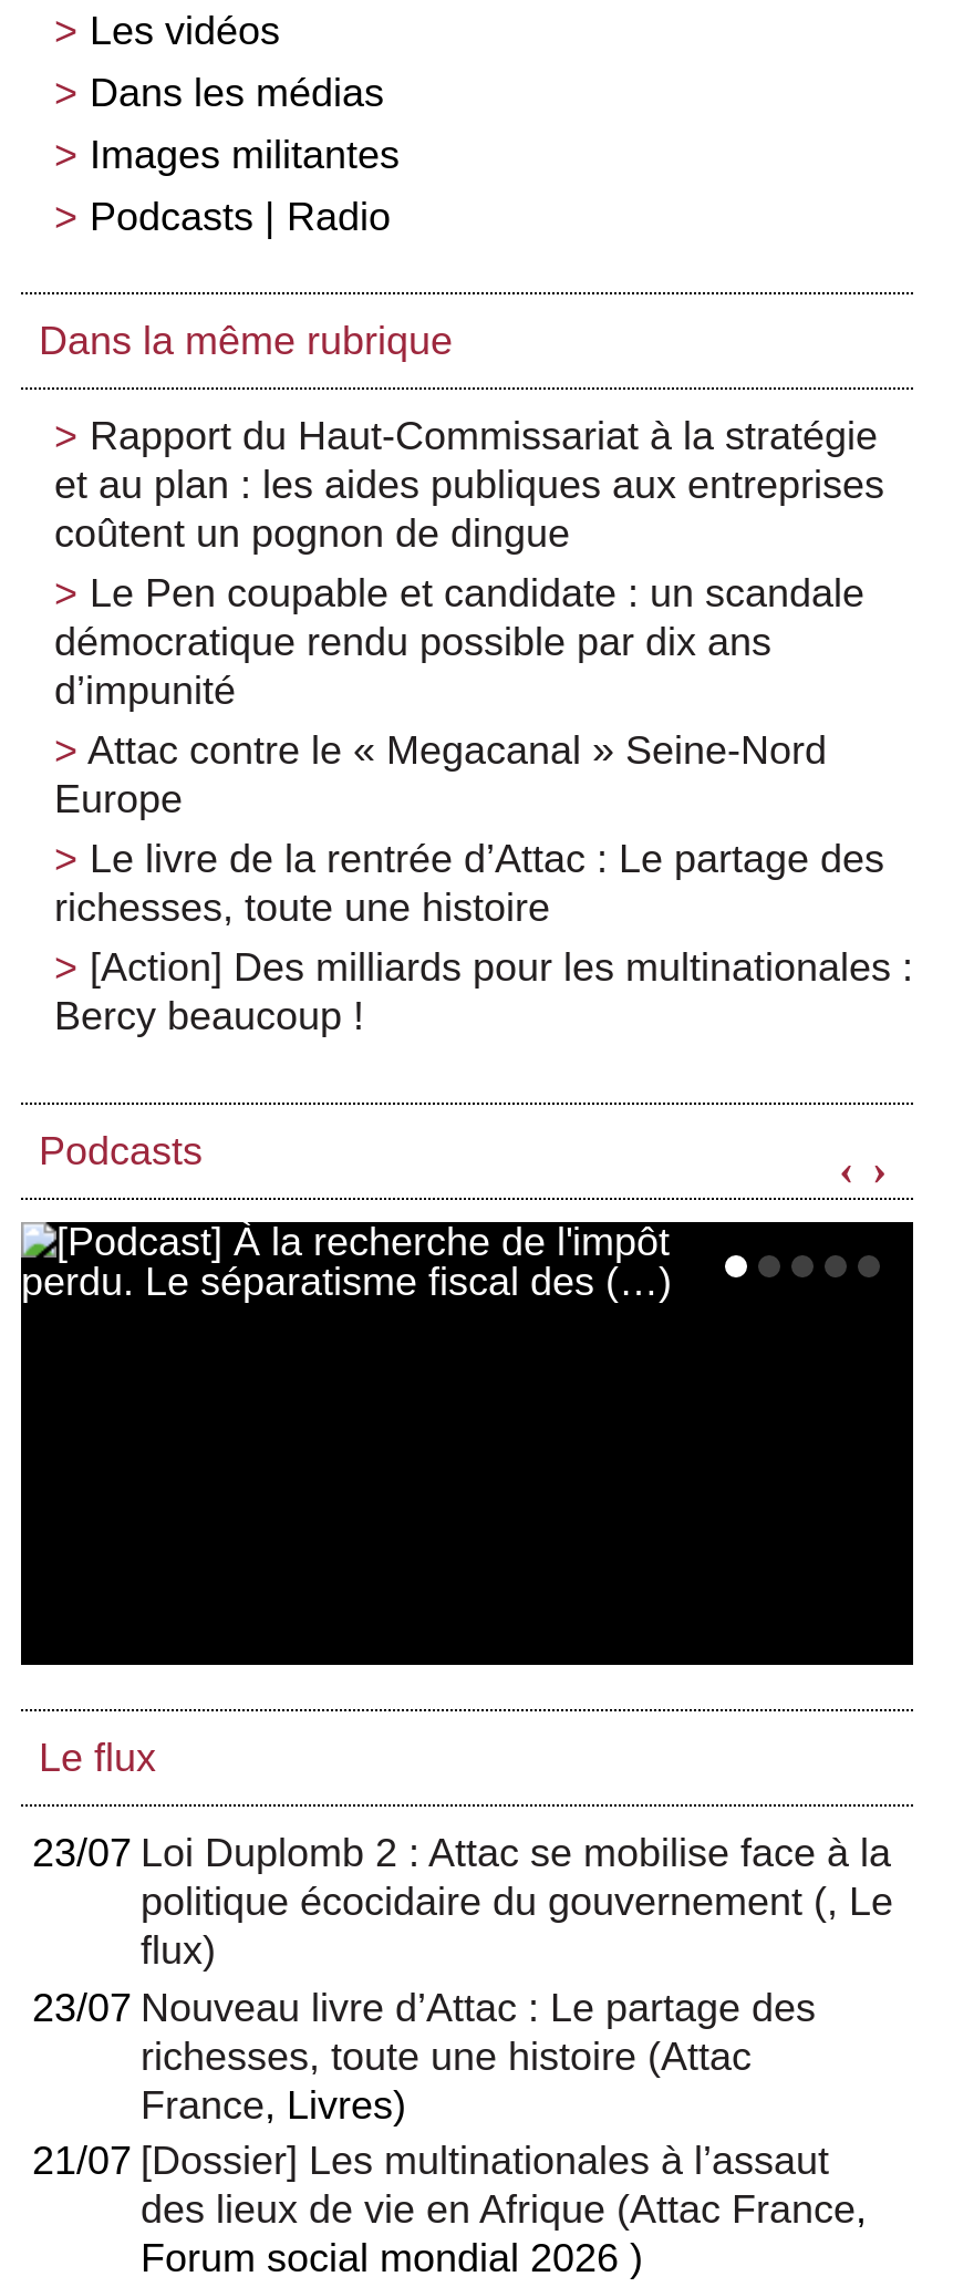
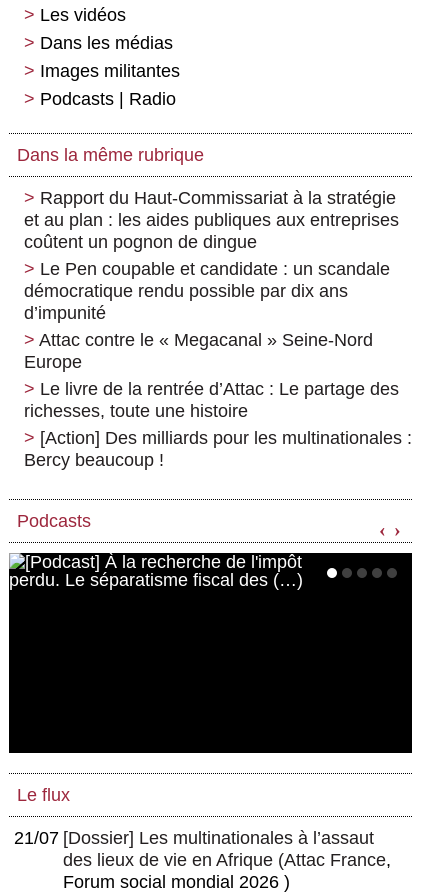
[32,1831,893,2127] 23/07 Loi Duplomb 2 : Attac se mobilise face à la | politique écocidaire du gouvernement (, Le | flux) | 23/07 Nouveau livre d’Attac : Le partage des | richesses, toute une histoire (Attac | France, Livres) -> none

